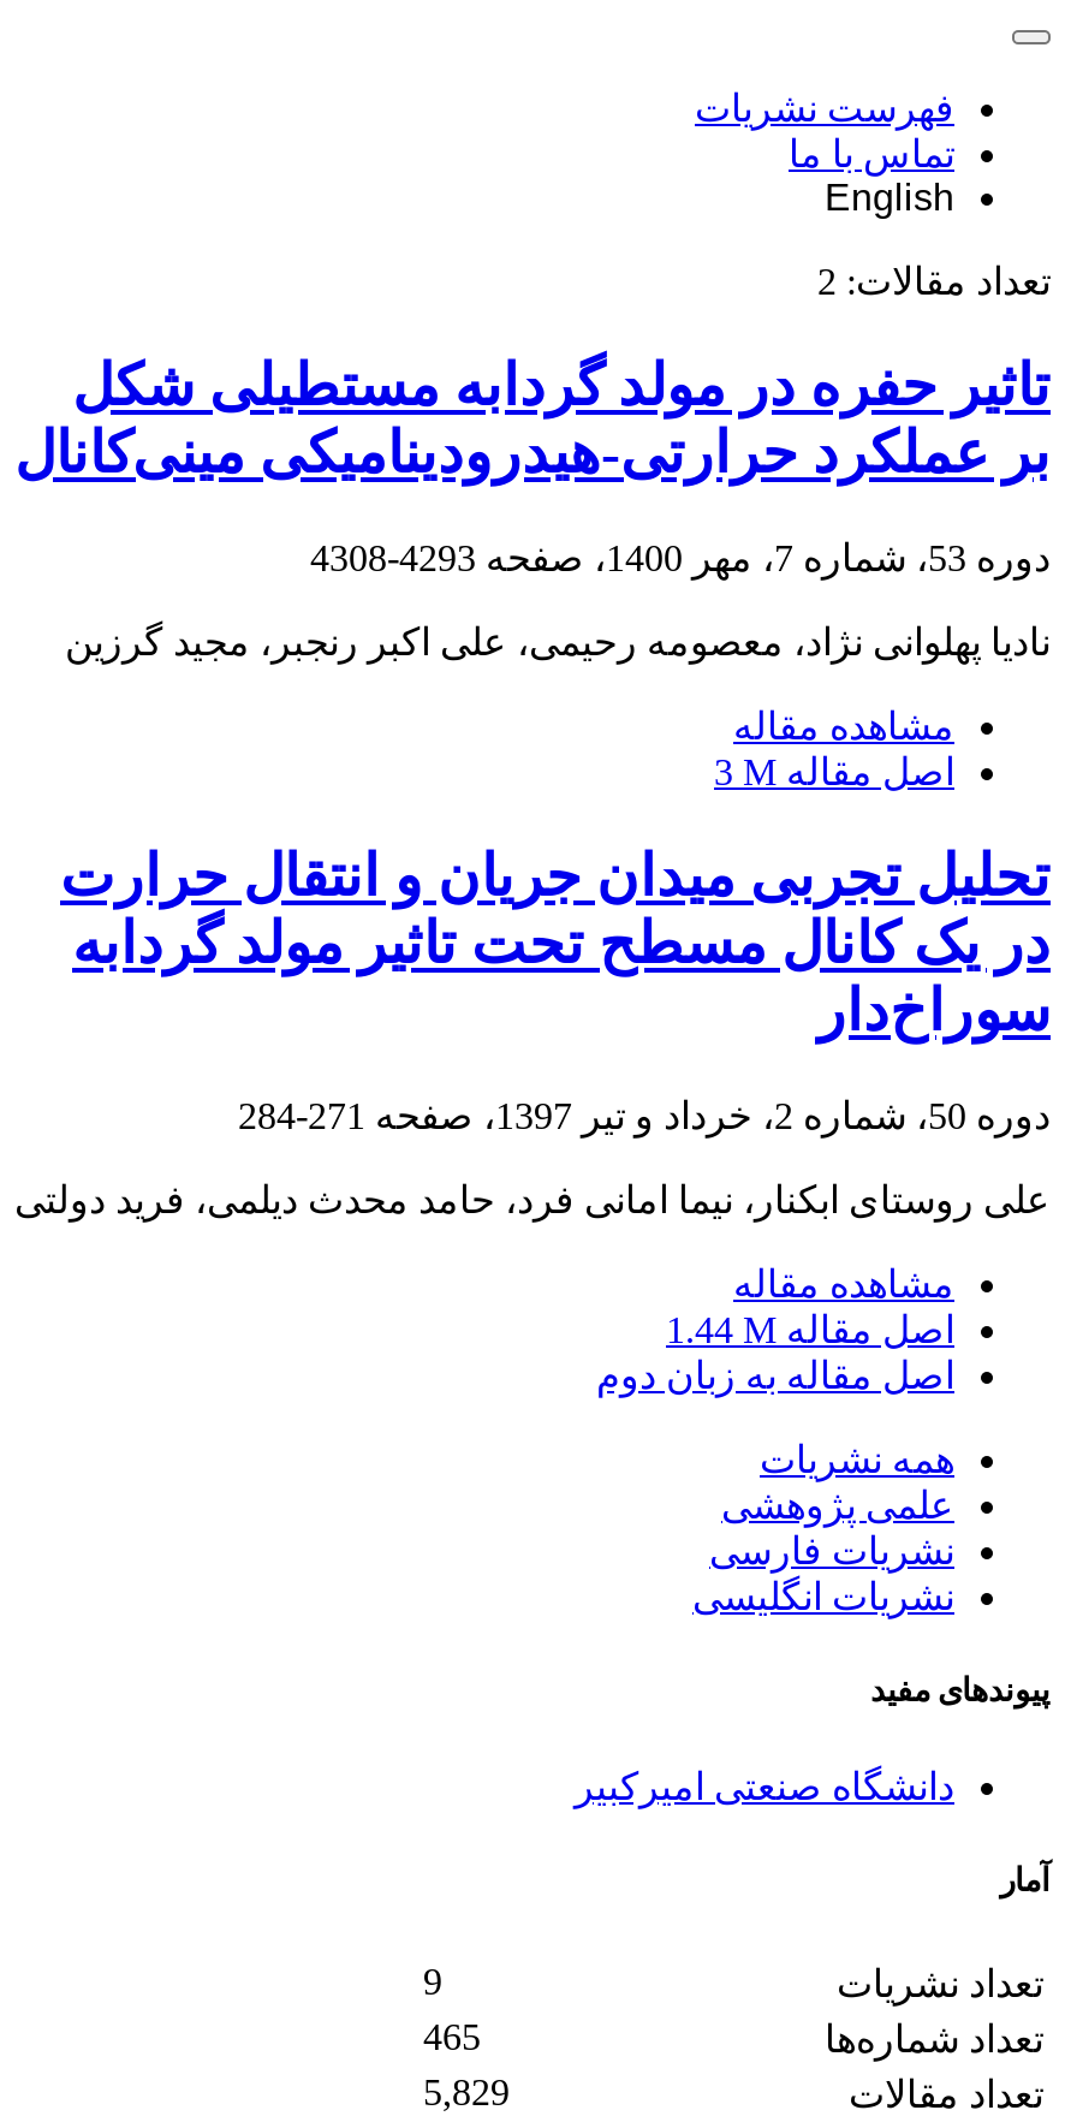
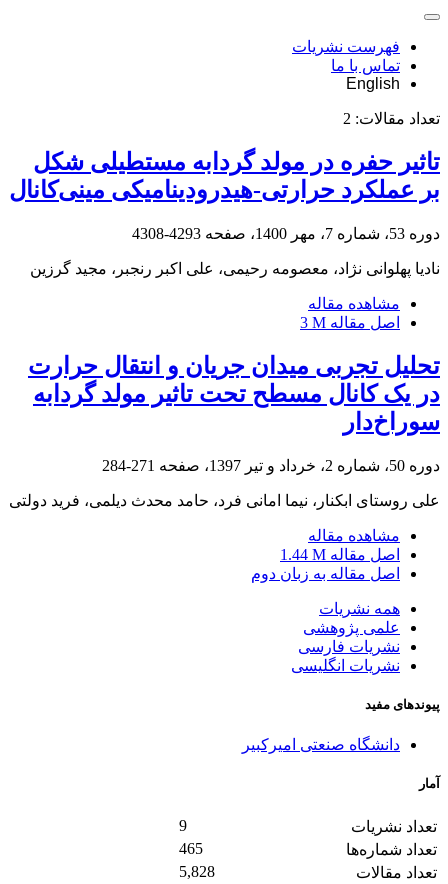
[423,2072,510,2113] 5,829 -> [179,863,215,880] 5,828

